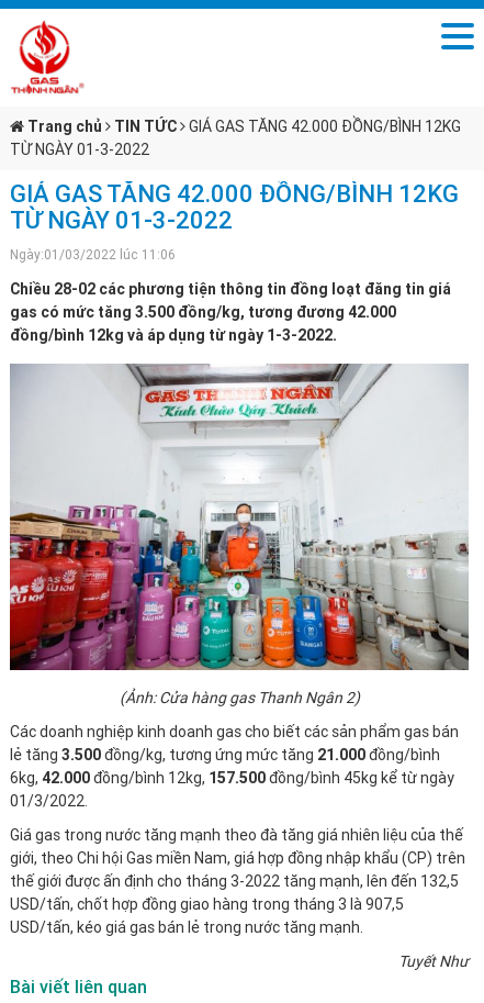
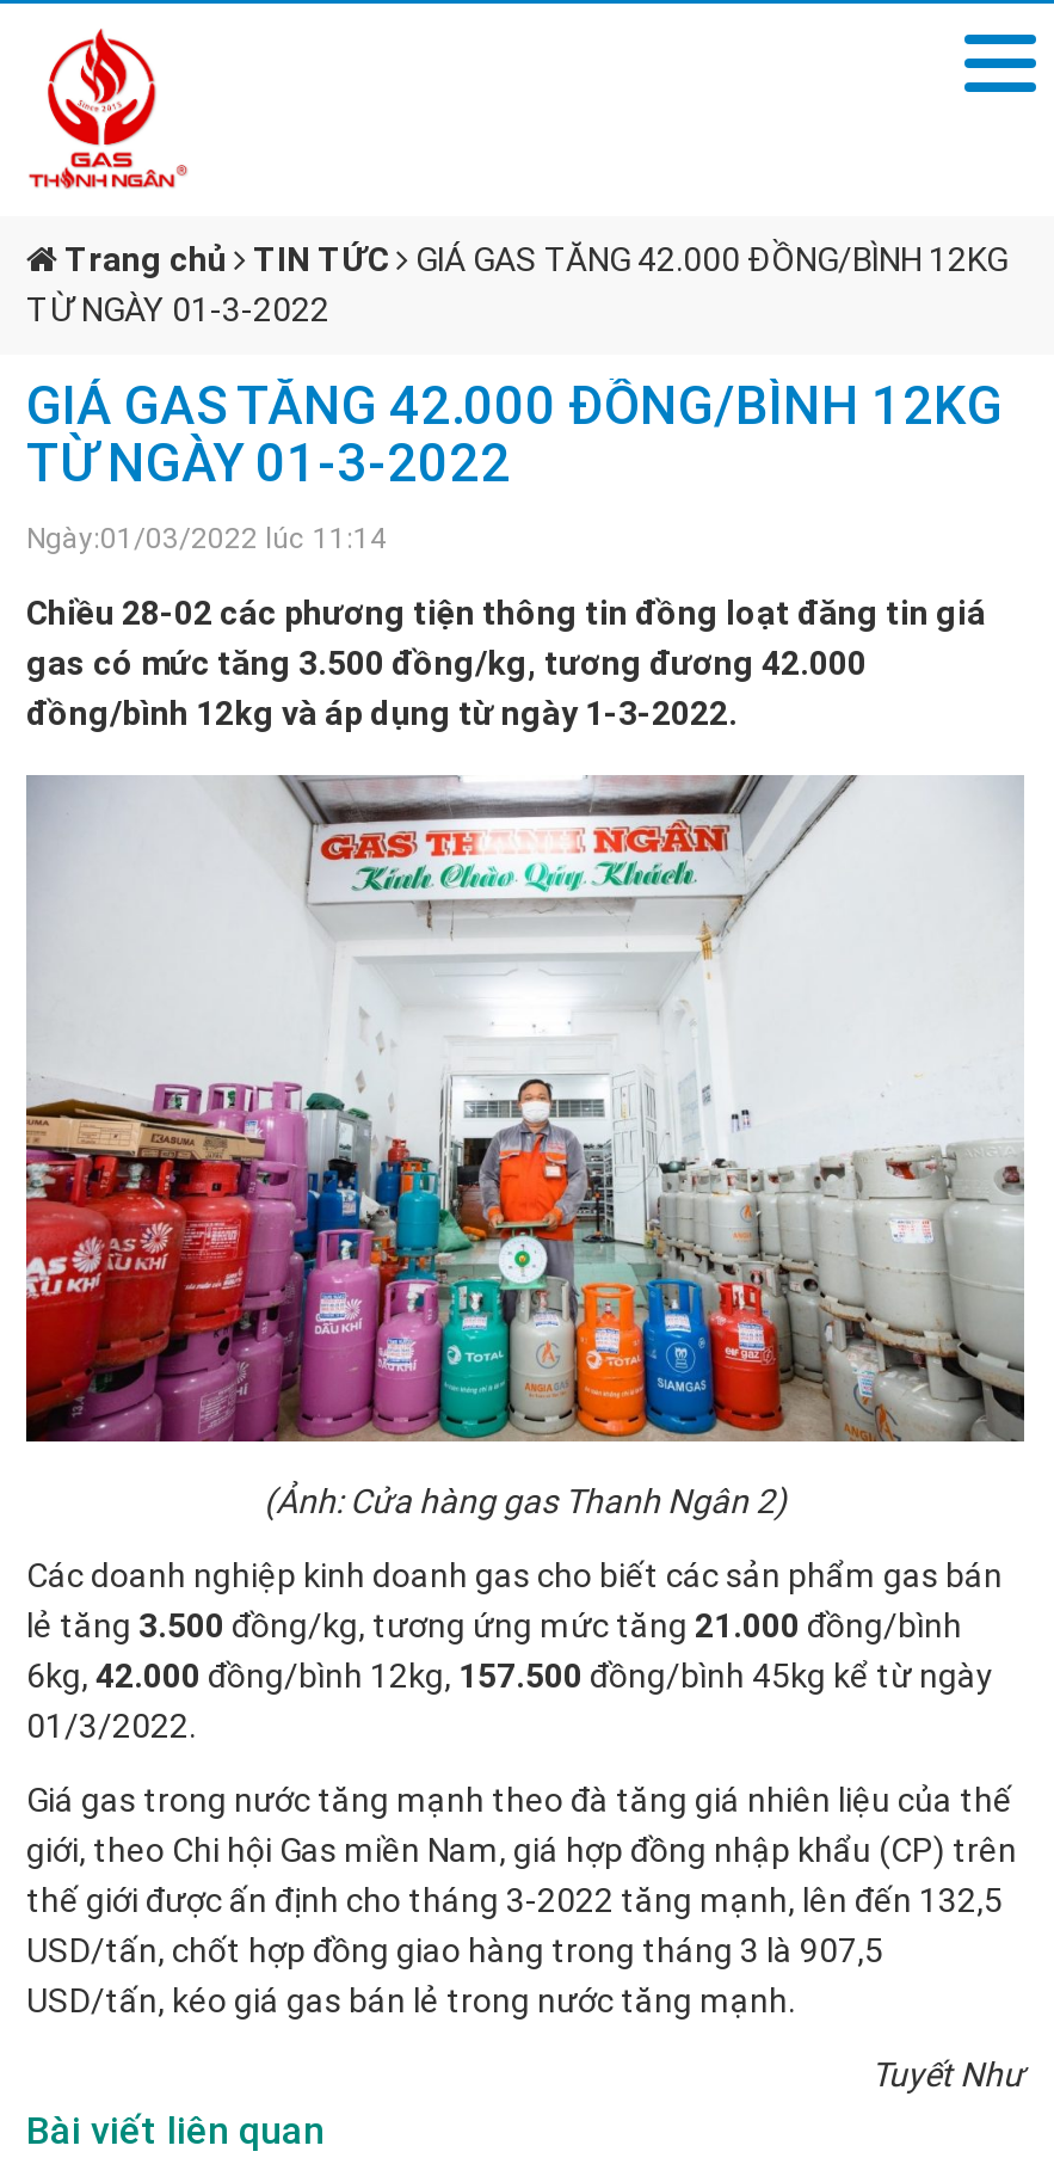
[10,246,176,263] Ngày:01/03/2022 lúc 11:06 -> [26,520,387,555] Ngày:01/03/2022 lúc 11:14

